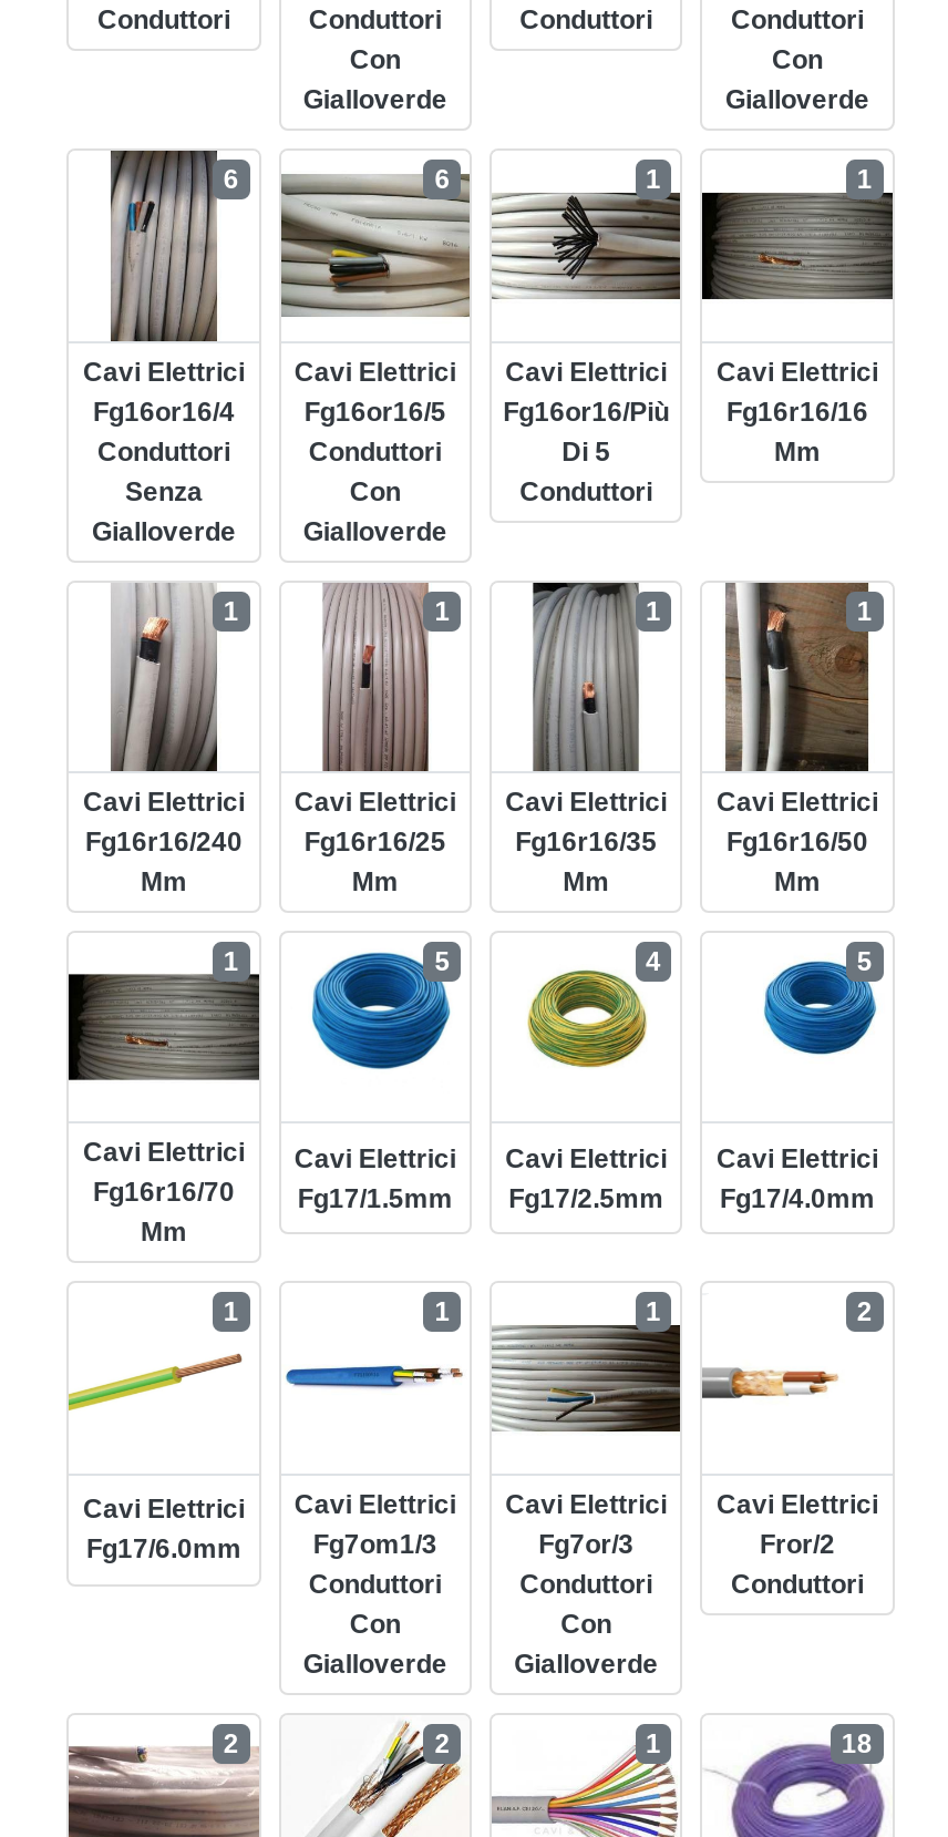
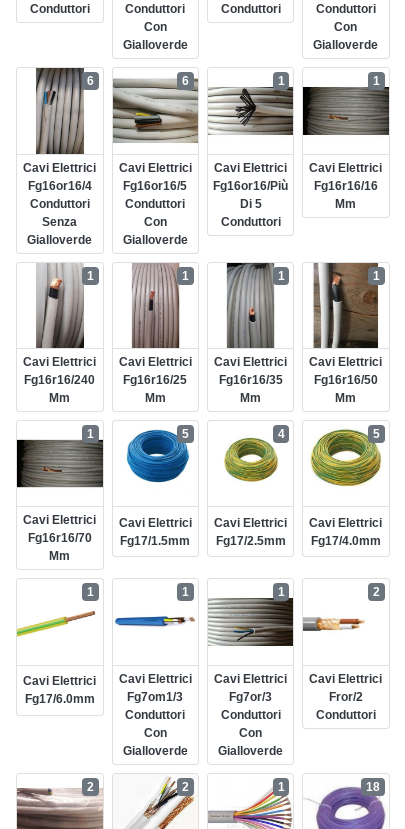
[720,951,877,1077] [image] -> [310,428,382,487] [image]

